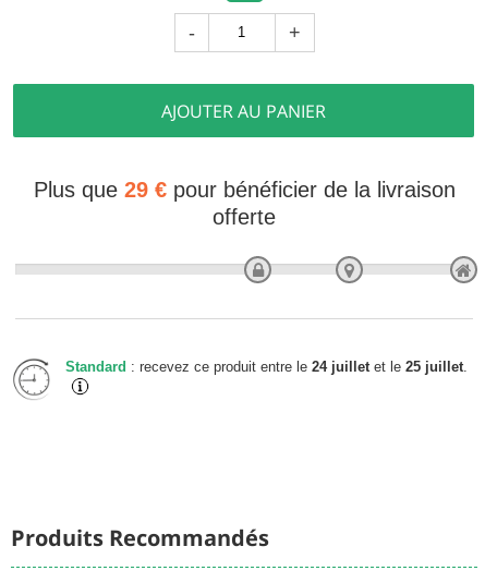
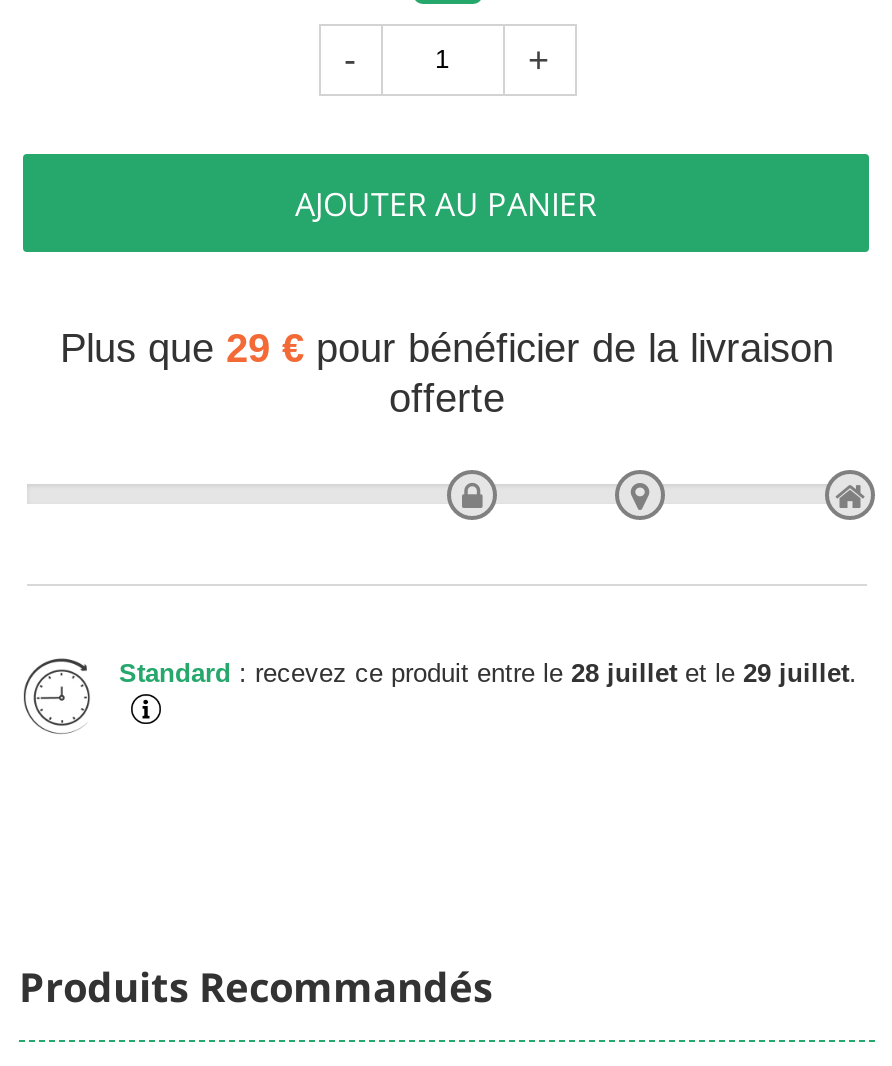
[65,359,468,375] Standard: recevez ce produit entre le 24 juillet et le 25 juillet. -> [119,658,857,688] Standard: recevez ce produit entre le 28 juillet et le 29 juillet.

